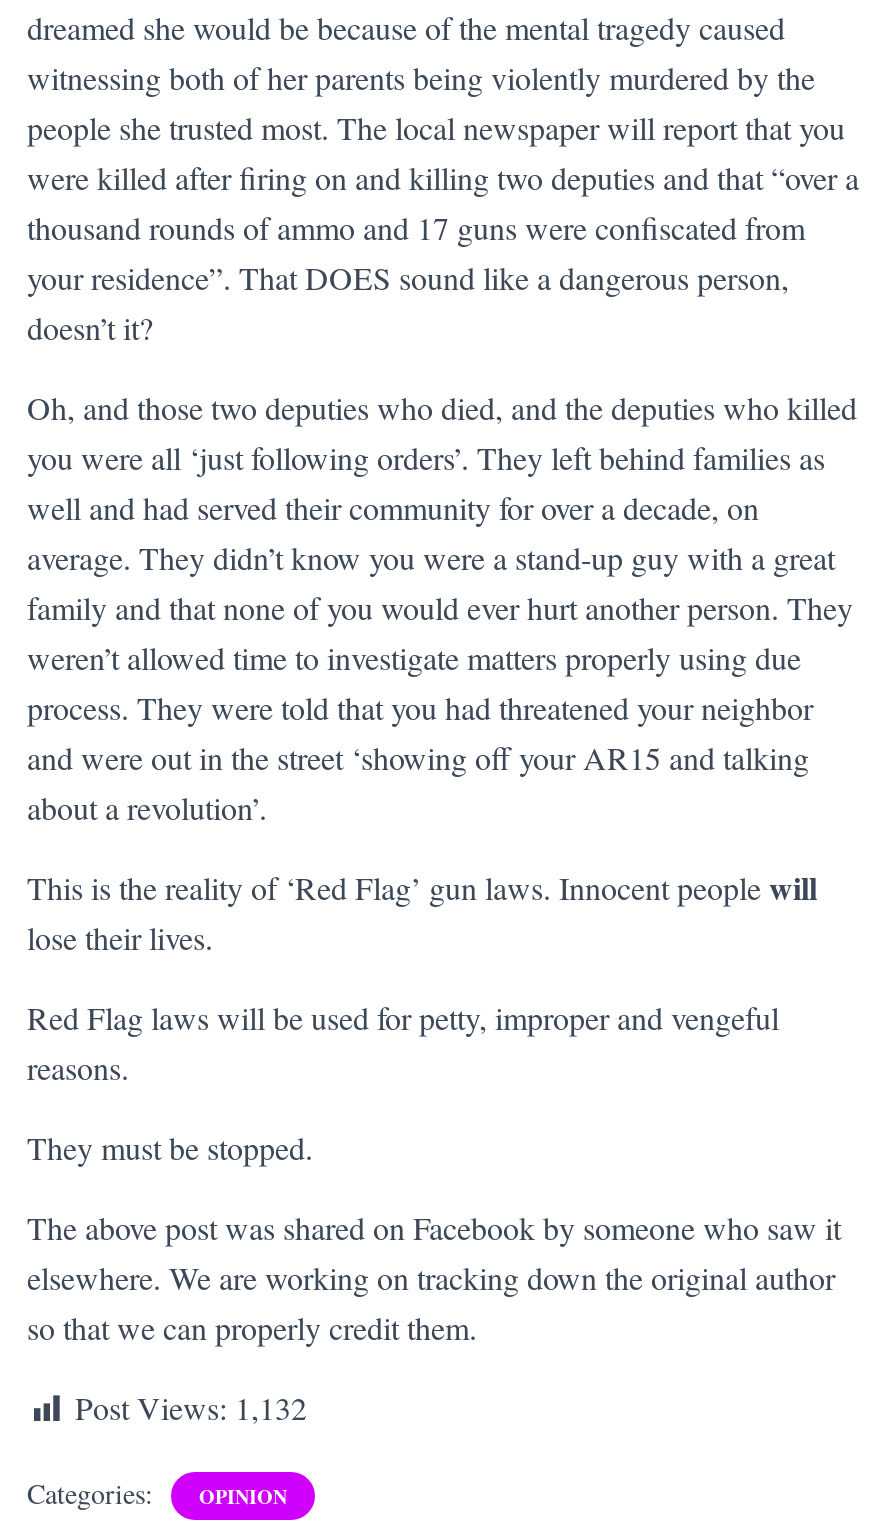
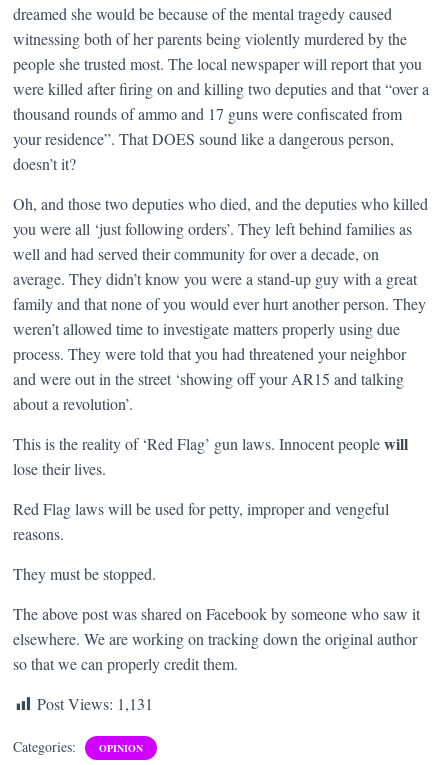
[75,1386,307,1428] Post Views: 1,132 -> [37,693,153,714] Post Views: 1,131

